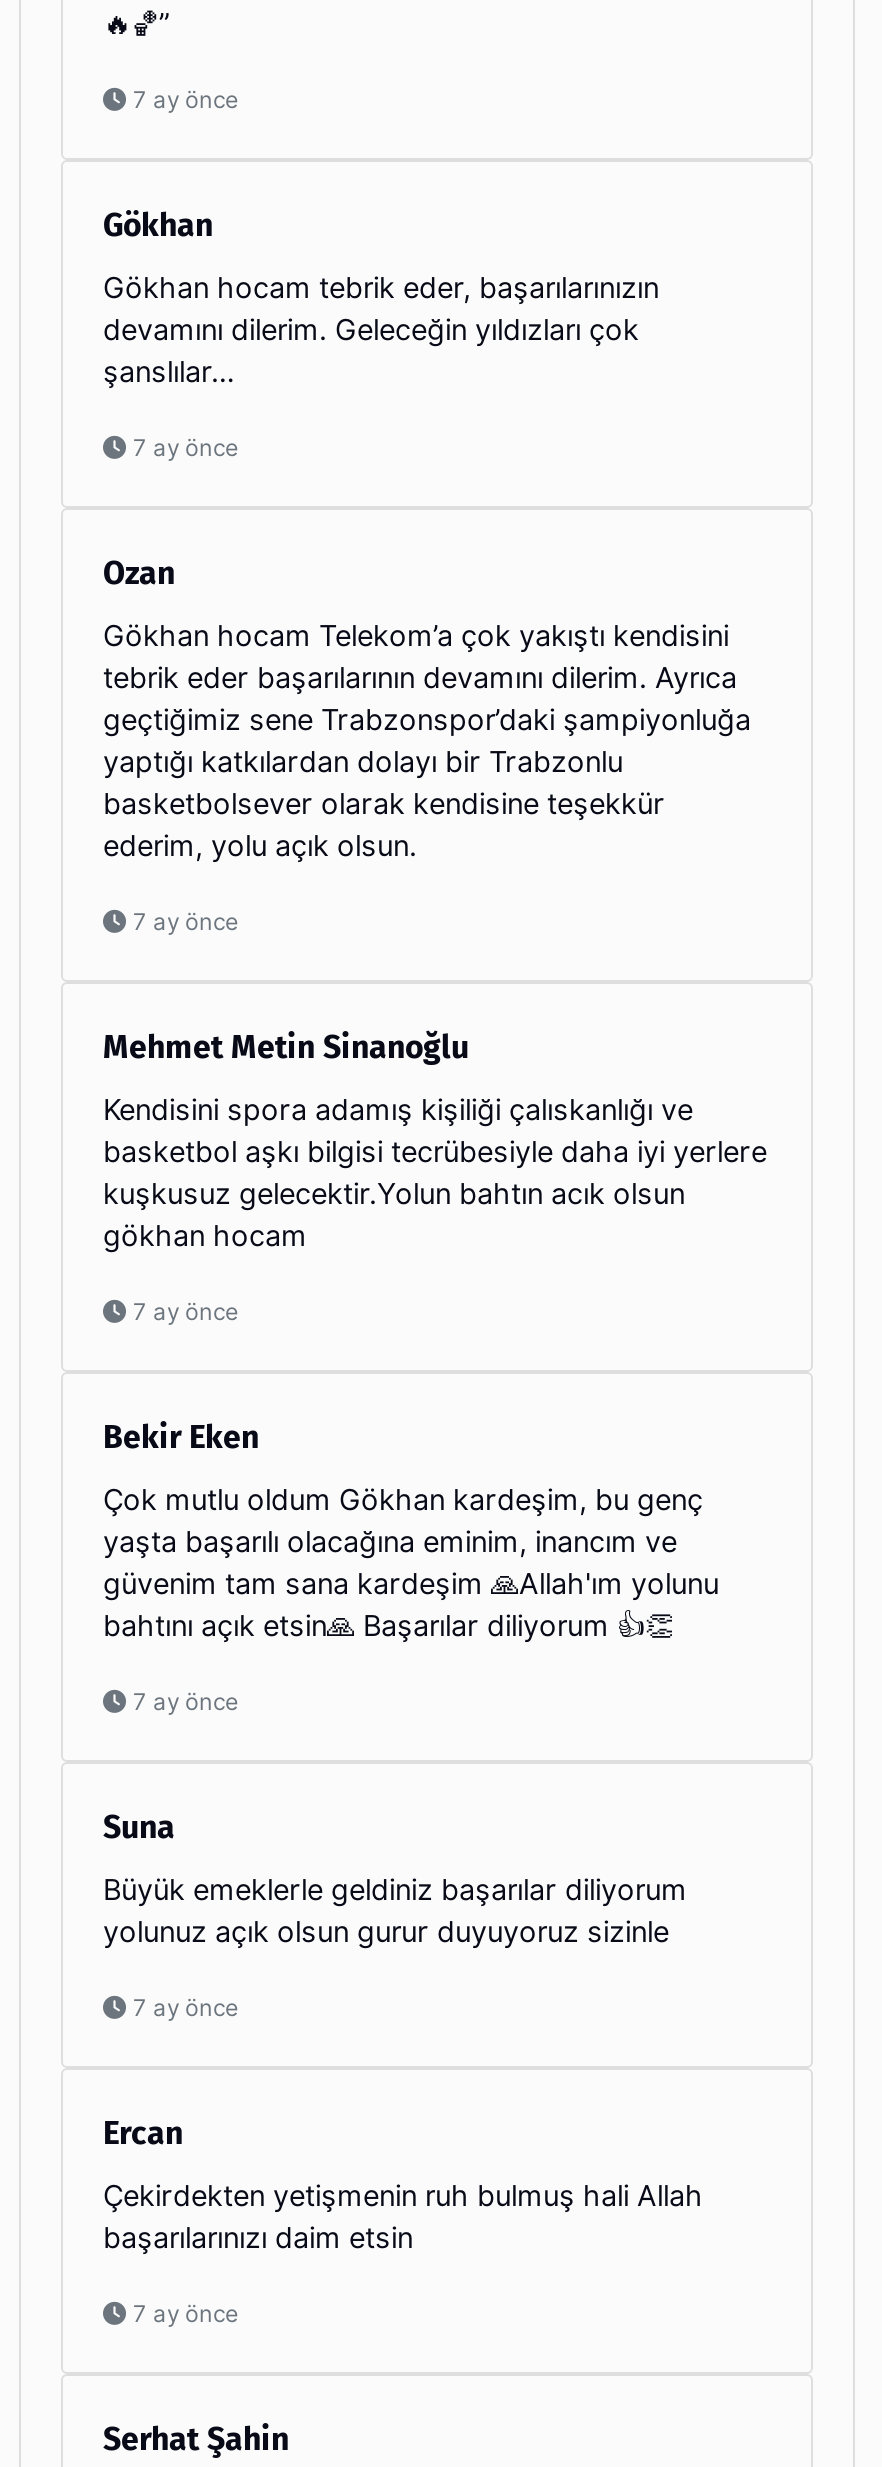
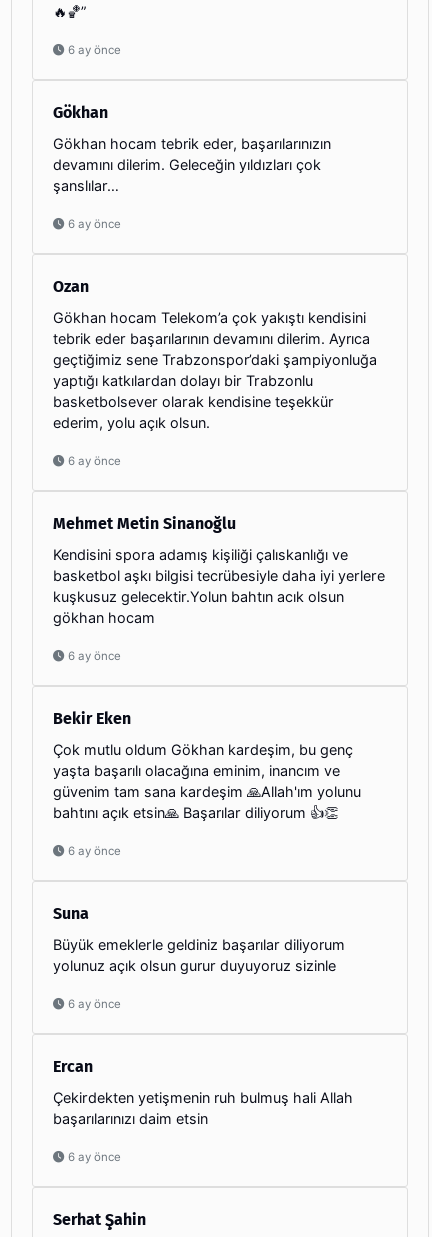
[127,85,239,113] 7 ay önce -> [65,43,121,57] 6 ay önce
[127,433,239,461] 7 ay önce -> [65,217,121,231] 6 ay önce
[127,907,239,935] 7 ay önce -> [65,454,121,468] 6 ay önce
[127,1297,239,1325] 7 ay önce -> [65,649,121,663] 6 ay önce
[127,1687,239,1715] 7 ay önce -> [65,844,121,858] 6 ay önce
[127,1993,239,2021] 7 ay önce -> [65,997,121,1011] 6 ay önce
[127,2299,239,2327] 7 ay önce -> [65,1150,121,1164] 6 ay önce

